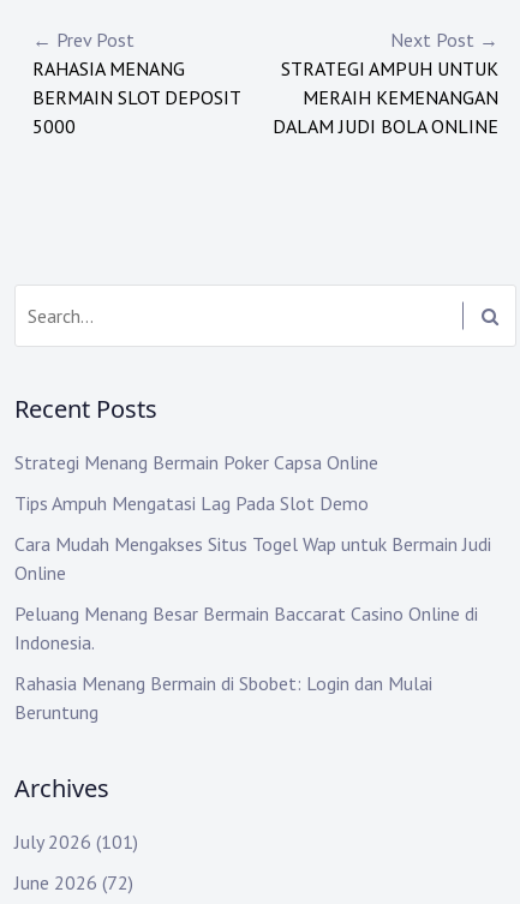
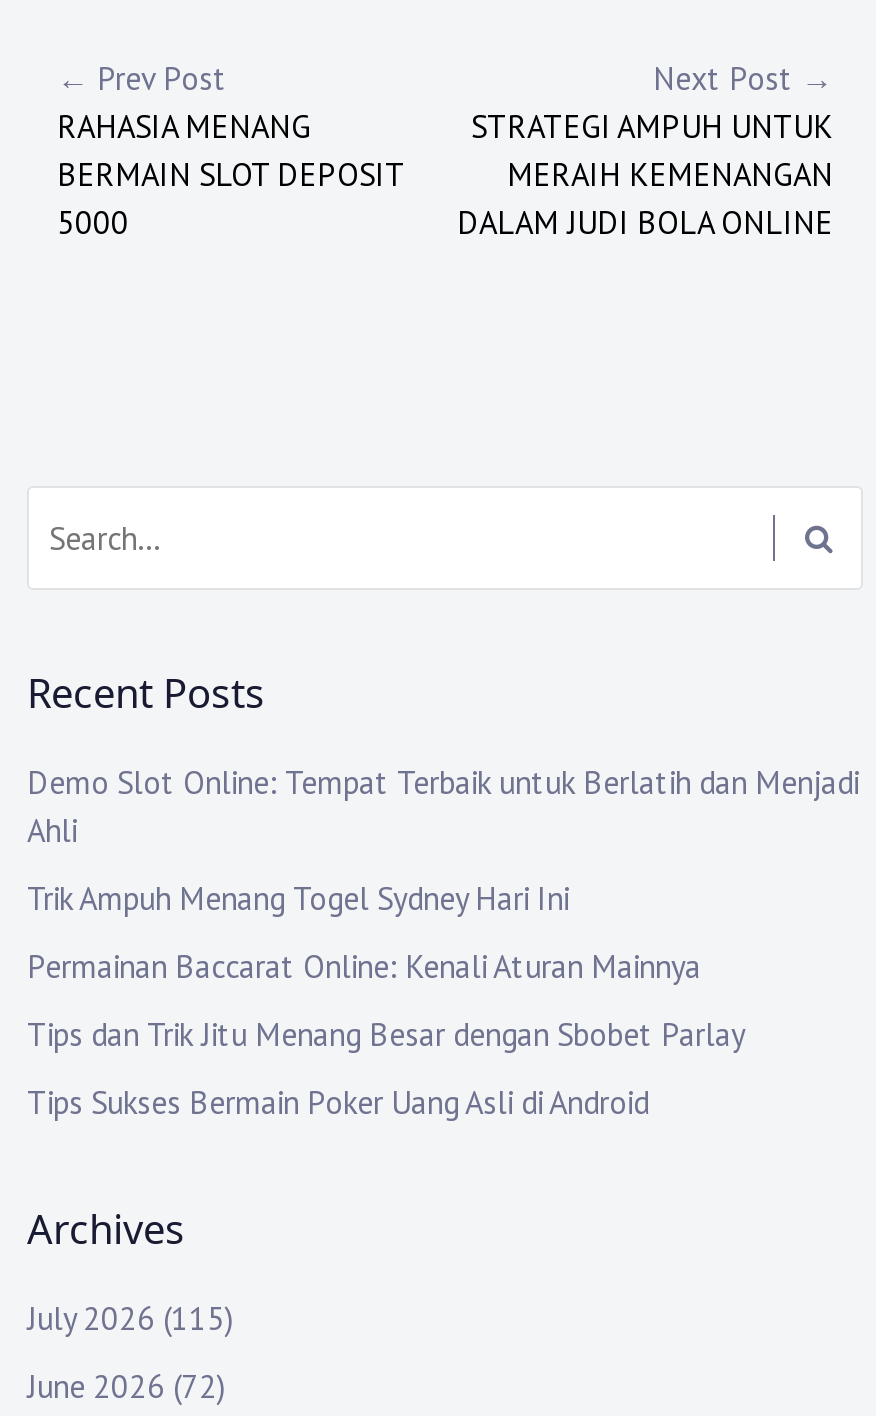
[14,451,378,475] Strategi Menang Bermain Poker Capsa Online -> [27,763,859,851] Demo Slot Online: Tempat Terbaik untuk Berlatih dan Menjadi | Ahli
[14,491,369,516] Tips Ampuh Mengatasi Lag Pada Slot Demo -> [27,879,569,919] Trik Ampuh Menang Togel Sydney Hari Ini
[14,532,491,585] Cara Mudah Mengakses Situs Togel Wap untuk Bermain Judi | Online -> [27,947,701,987] Permainan Baccarat Online: Kenali Aturan Mainnya
[14,602,478,655] Peluang Menang Besar Bermain Baccarat Casino Online di | Indonesia. -> [27,1015,745,1055] Tips dan Trik Jitu Menang Besar dengan Sbobet Parlay
[14,672,432,724] Rahasia Menang Bermain di Sbobet: Login dan Mulai | Beruntung -> [27,1083,649,1123] Tips Sukses Bermain Poker Uang Asli di Android
[14,830,138,854] July 2026 (101) -> [27,1299,233,1339] July 2026 (115)

